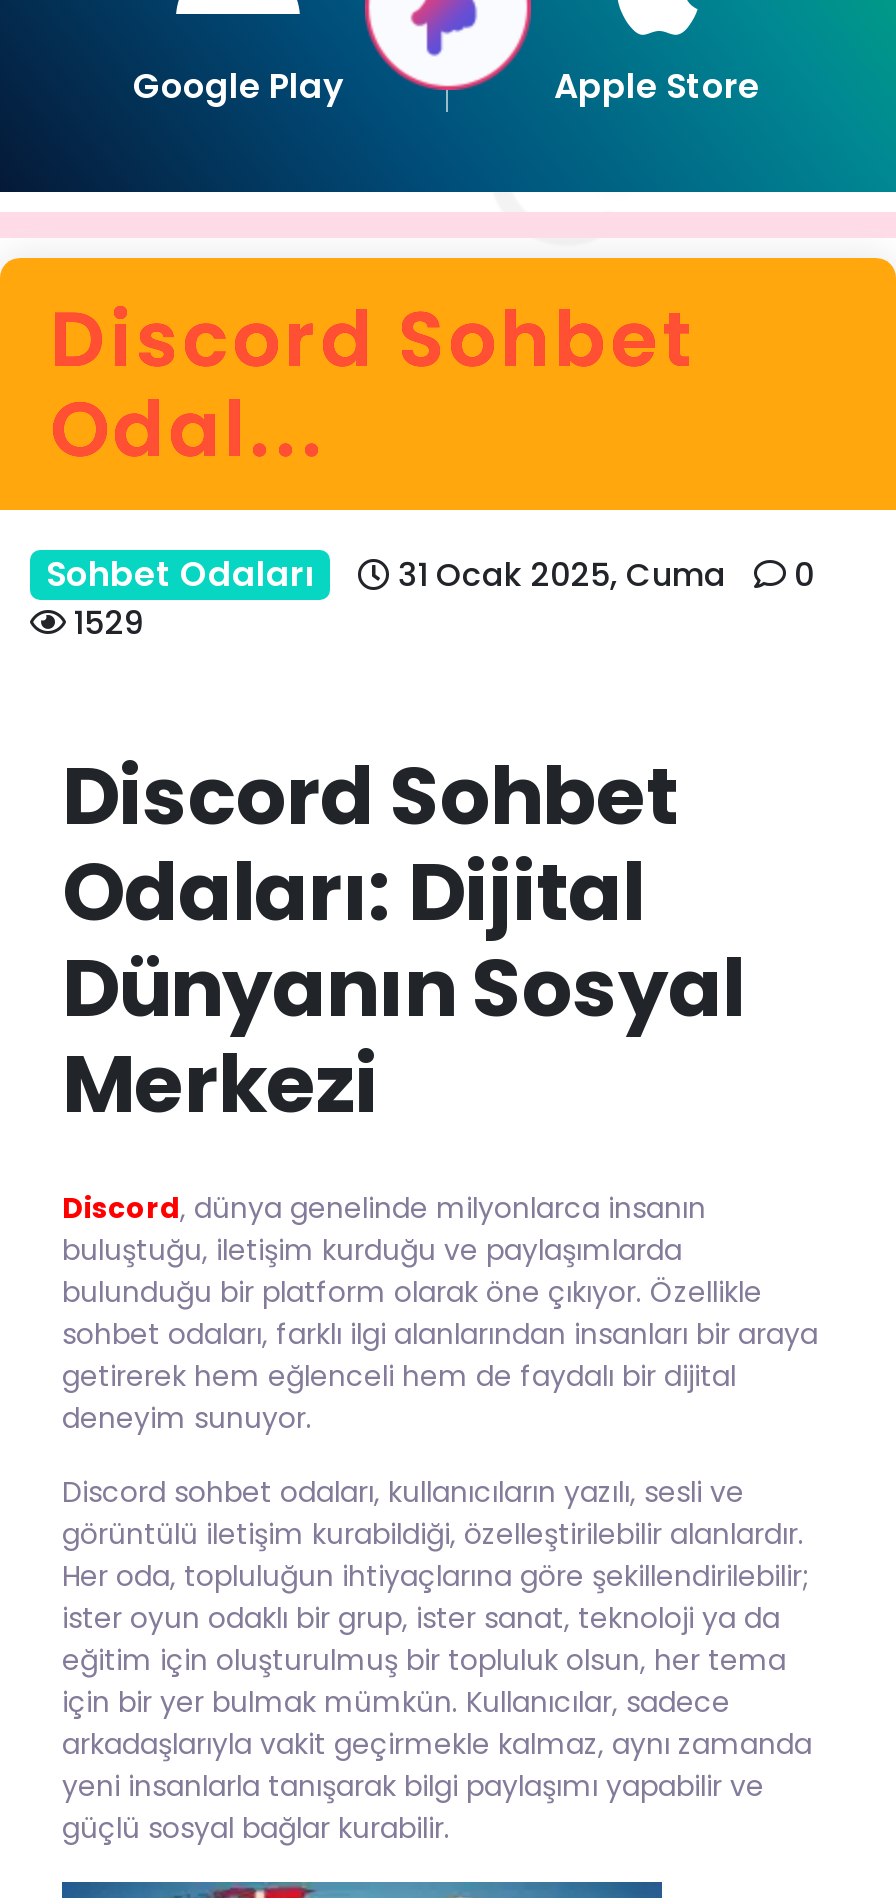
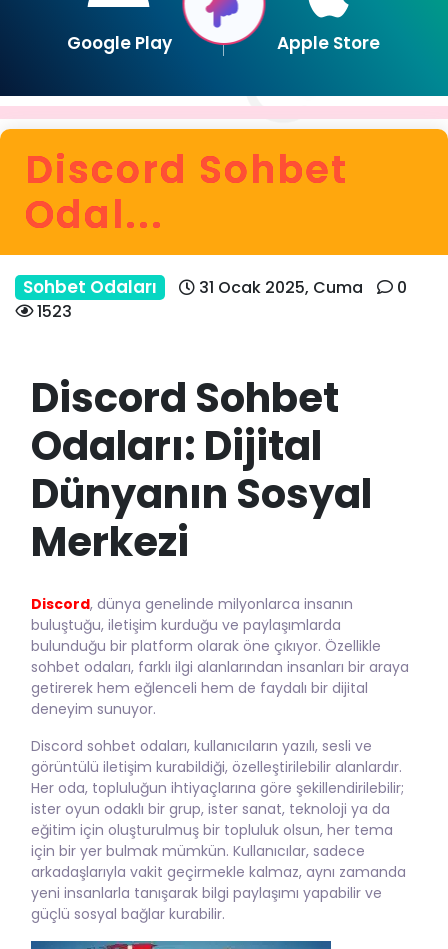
[66,600,144,646] 1529 -> [33,300,72,323] 1523

